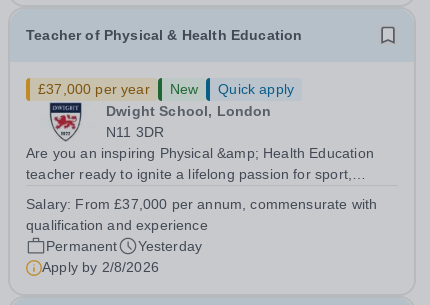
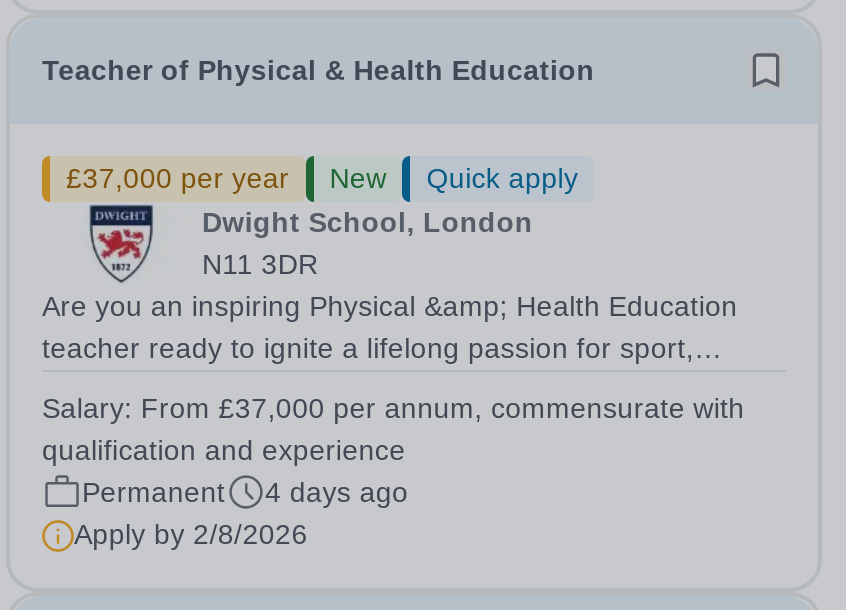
[137,238,202,254] Yesterday -> [265,476,408,508] 4 days ago

